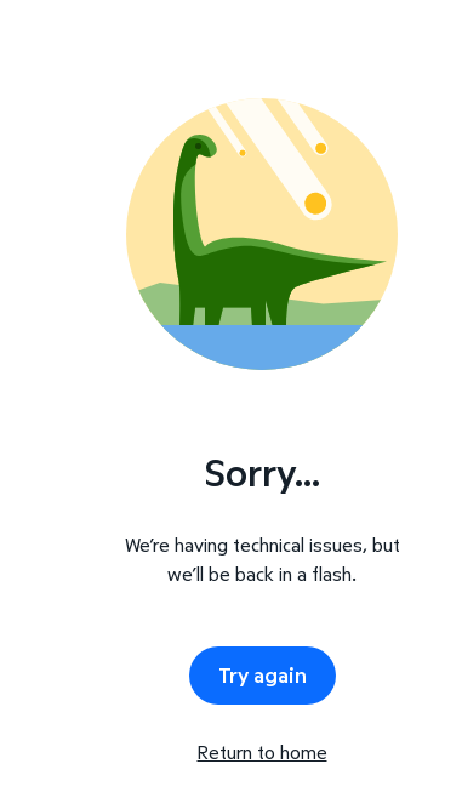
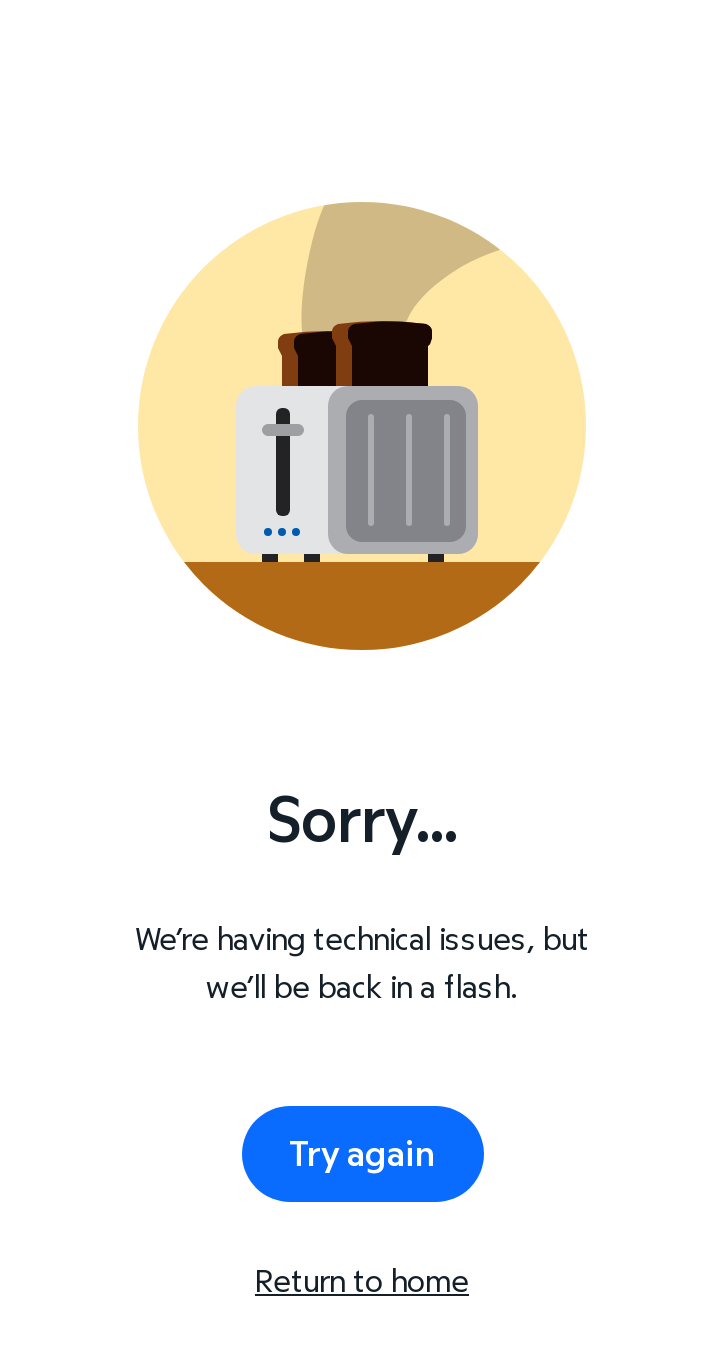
[138,99,386,371] [image] -> [160,202,560,652] [image]

